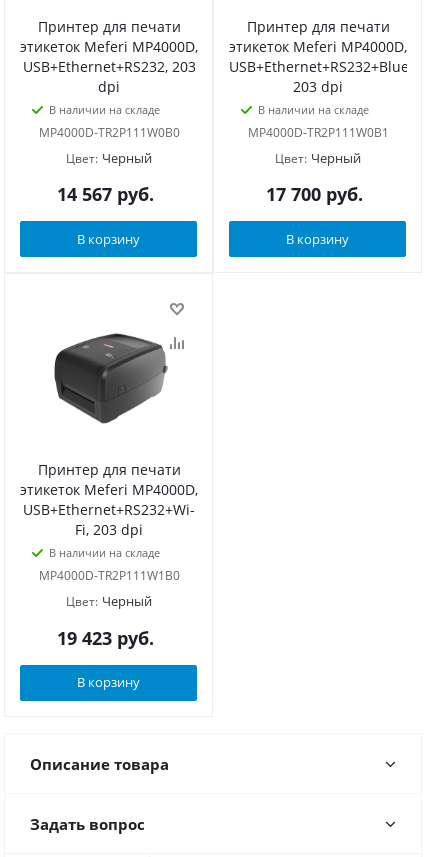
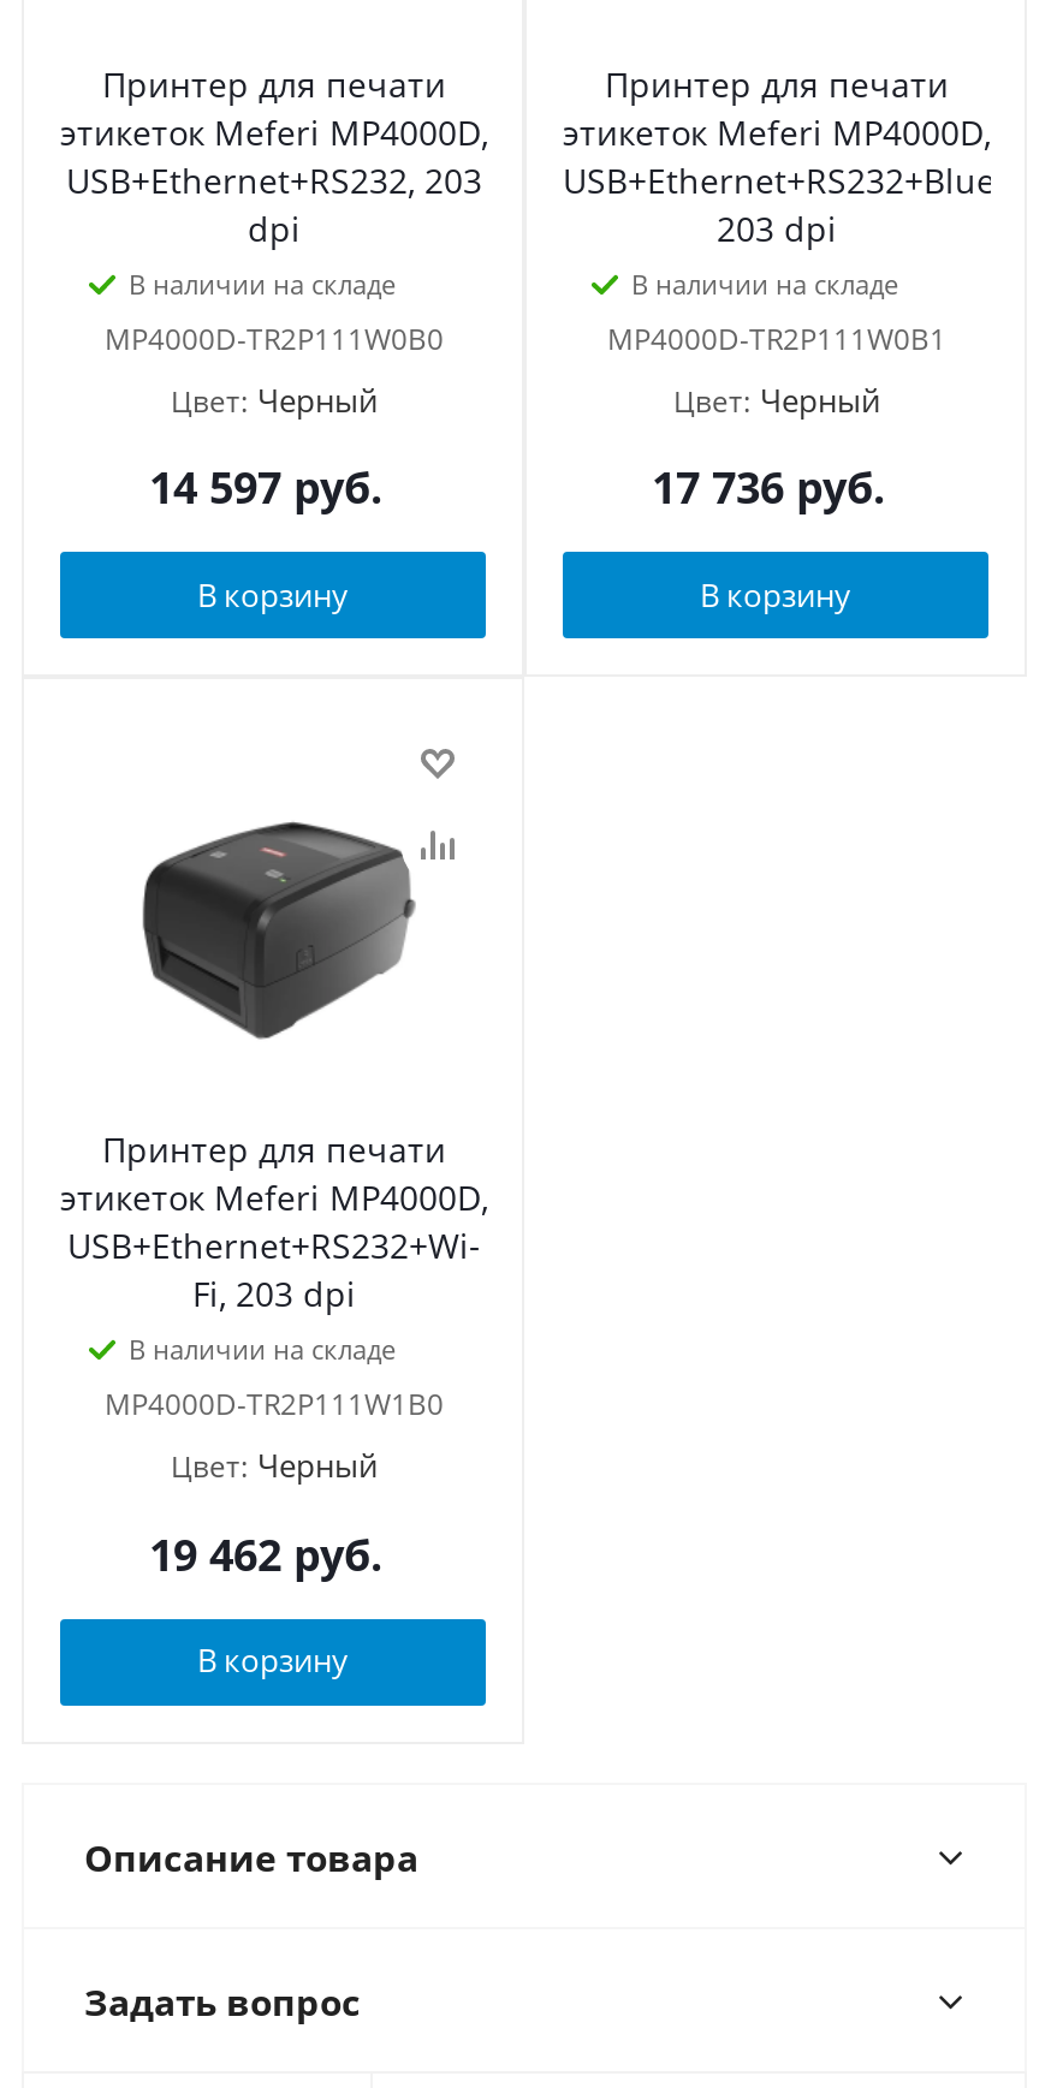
[57,182,154,206] 14 567 руб. -> [149,459,382,517] 14 597 руб.
[266,182,363,206] 17 700 руб. -> [652,459,885,517] 17 736 руб.
[57,626,154,650] 19 423 руб. -> [149,1525,382,1583] 19 462 руб.

